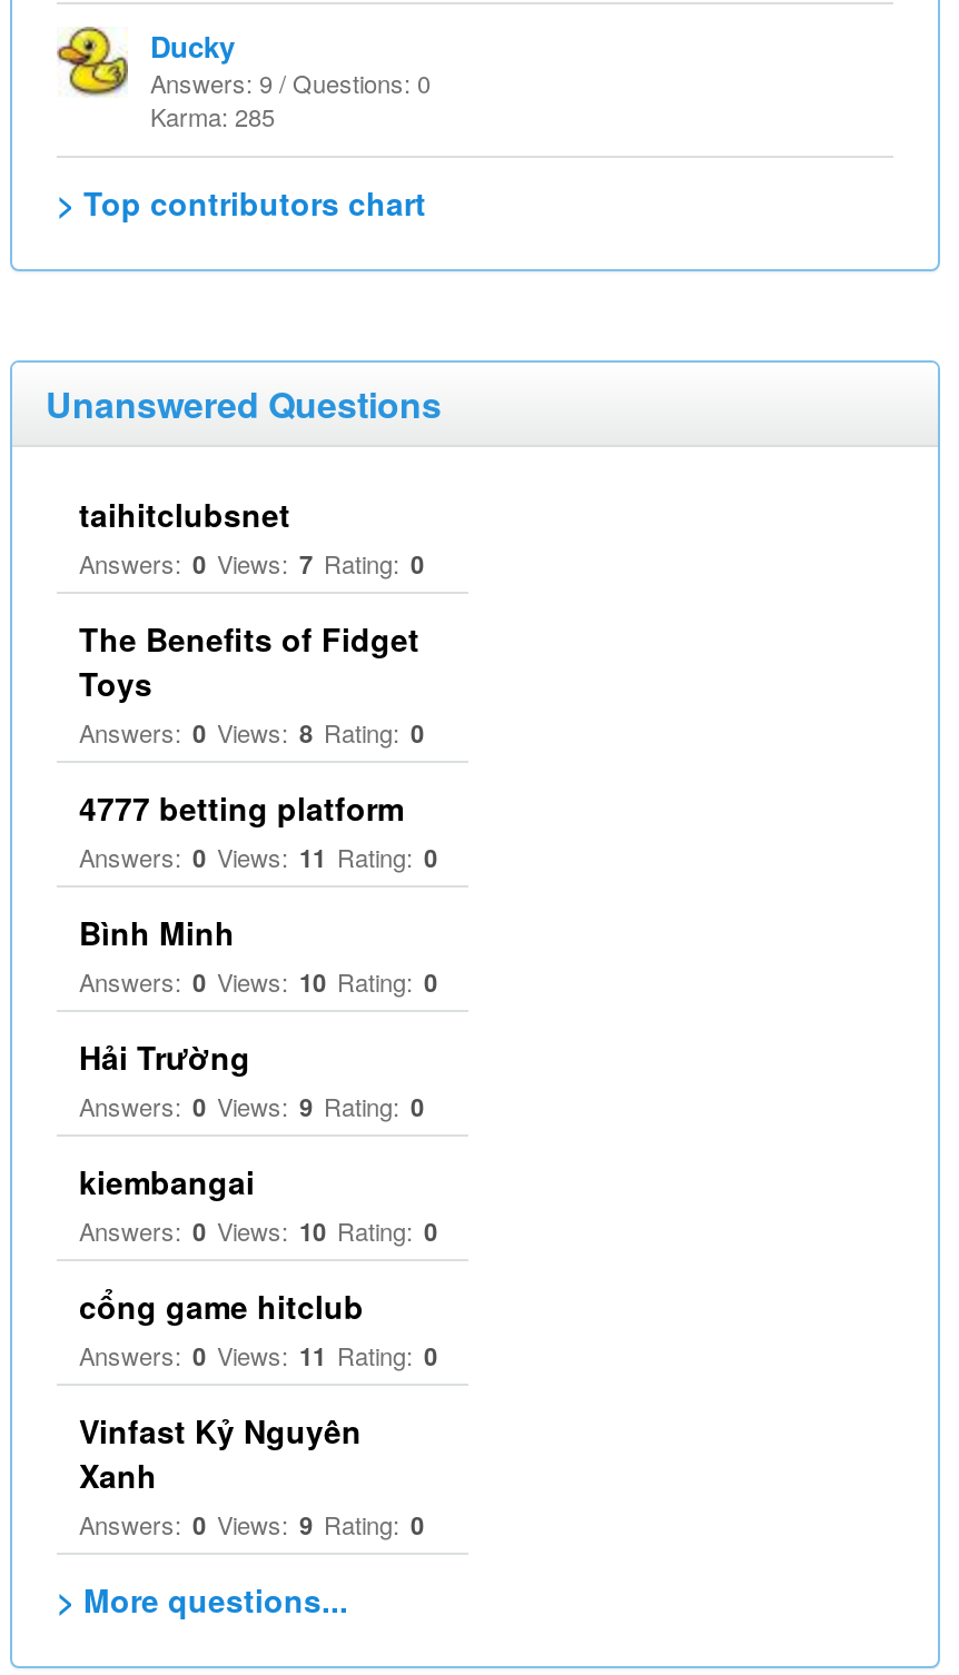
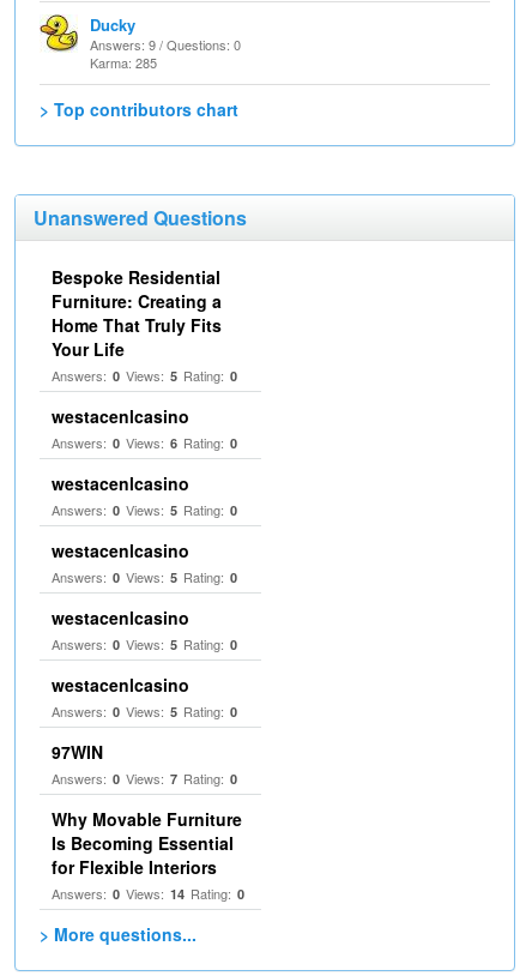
[79,492,290,536] taihitclubsnet -> [52,265,237,764] Bespoke Residential | Furniture: Creating a | Home That Truly Fits | Your Life | Answers: 0 Views: 5 Rating: 0 | westacenlcasino | Answers: 0 Views: 6 Rating: 0 | westacenlcasino | Answers: 0 Views: 5 Rating: 0 | westacenlcasino | Answers: 0 Views: 5 Rating: 0 | westacenlcasino | Answers: 0 Views: 5 Rating: 0 | westacenlcasino | Answers: 0 Views: 5 Rating: 0 | 97WIN
moved [79,545,424,581] -> [52,769,237,788]: Answers: 0 Views: 7 Rating: 0
[79,616,437,1542] The Benefits of Fidget | Toys | Answers: 0 Views: 8 Rating: 0 | 4777 betting platform | Answers: 0 Views: 11 Rating: 0 | Bình Minh | Answers: 0 Views: 10 Rating: 0 | Hải Trường | Answers: 0 Views: 9 Rating: 0 | kiembangai | Answers: 0 Views: 10 Rating: 0 | cổng game hitclub | Answers: 0 Views: 11 Rating: 0 | Vinfast Kỷ Nguyên | Xanh | Answers: 0 Views: 9 Rating: 0 -> [52,807,244,903] Why Movable Furniture | Is Becoming Essential | for Flexible Interiors | Answers: 0 Views: 14 Rating: 0

